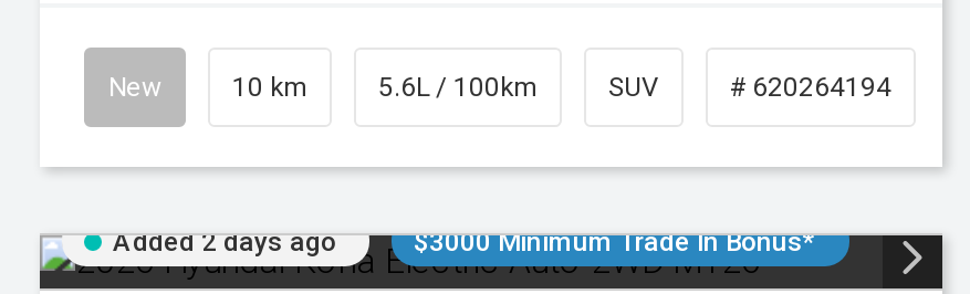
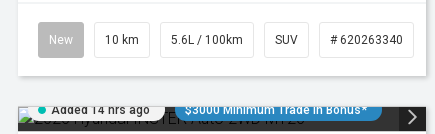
[730,72,891,103] # 620264194 -> [330,33,403,47] # 620263340
[113,227,336,258] Added 2 days ago -> [51,103,150,117] Added 14 hrs ago

